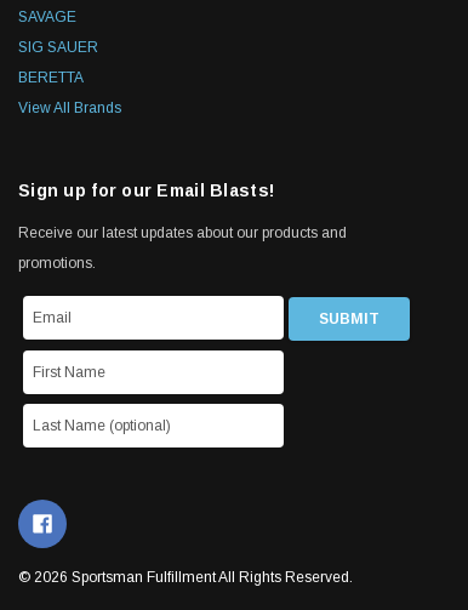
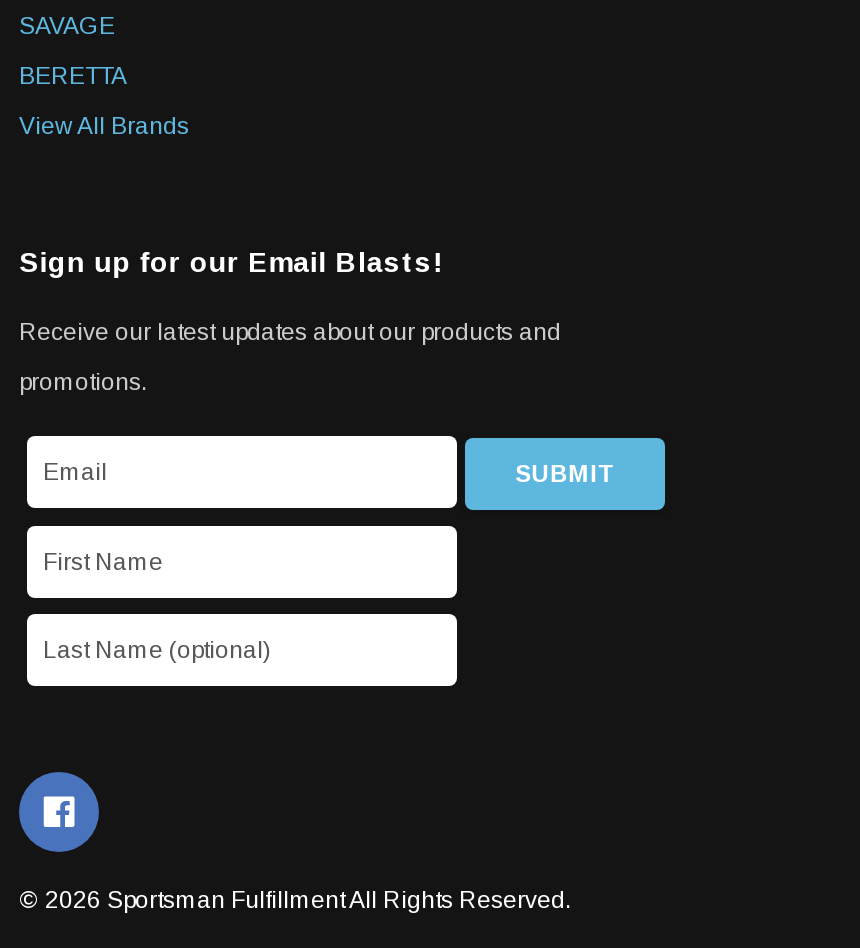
[18,39,98,56] SIG SAUER -> none

